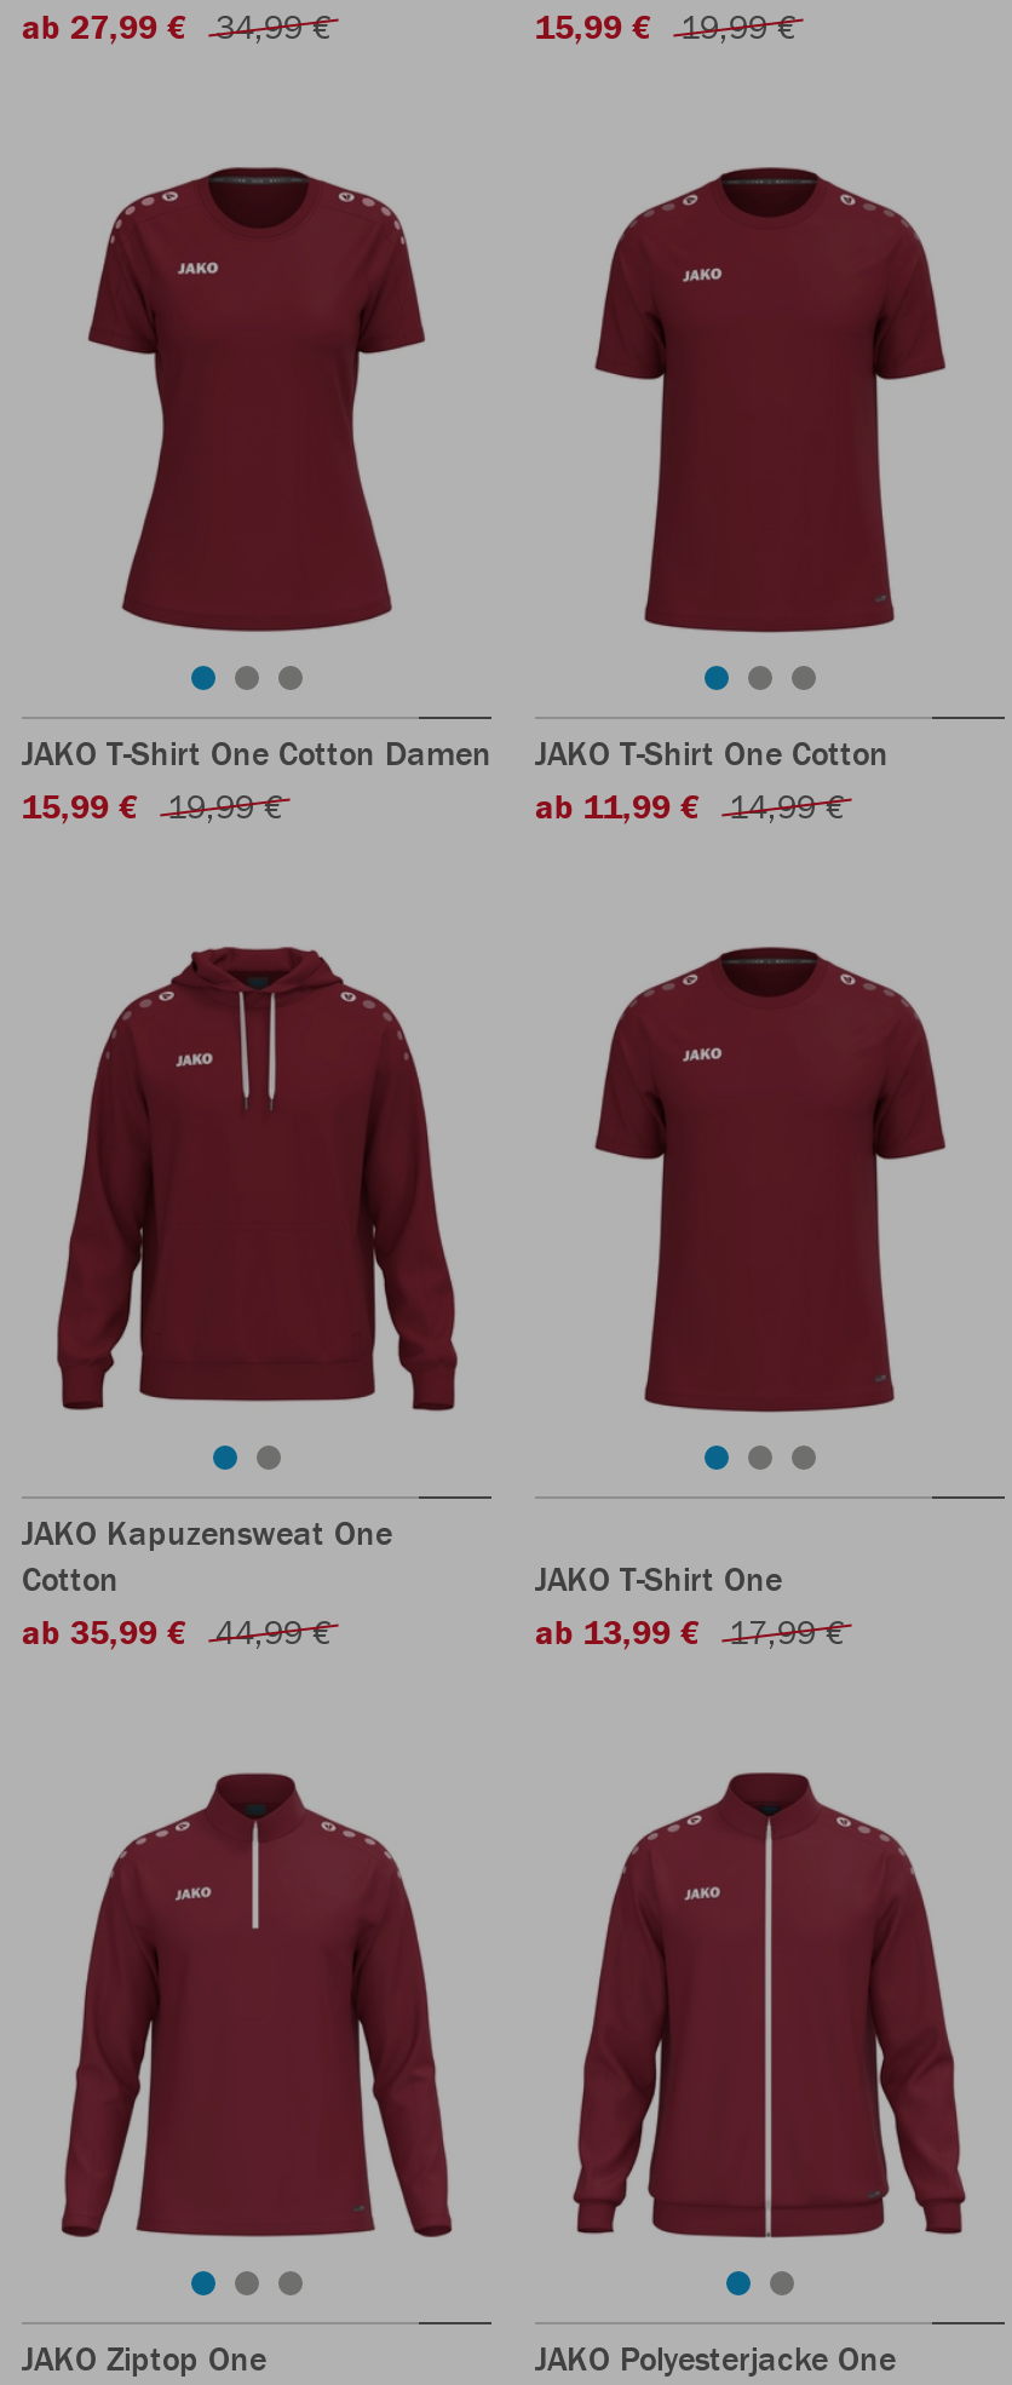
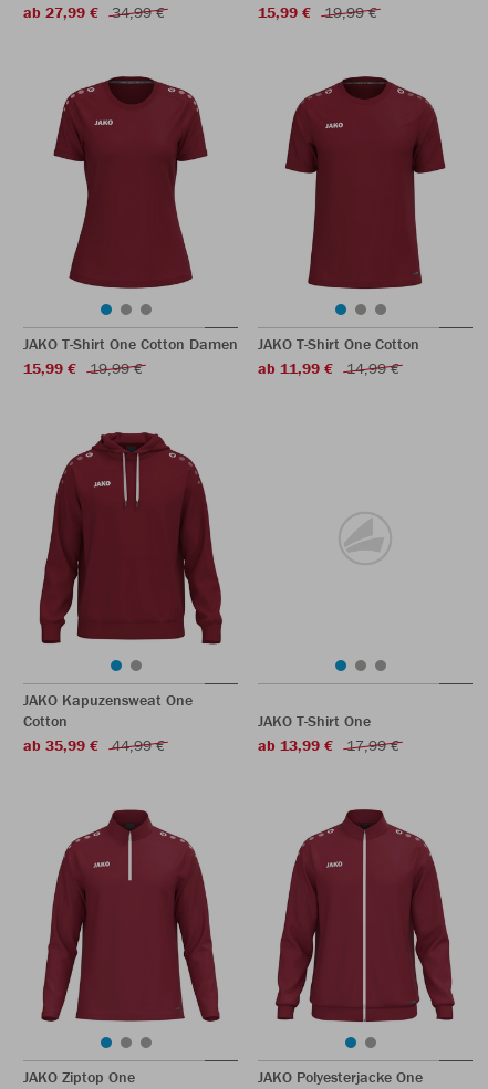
[593,944,947,1414] [image] -> none

